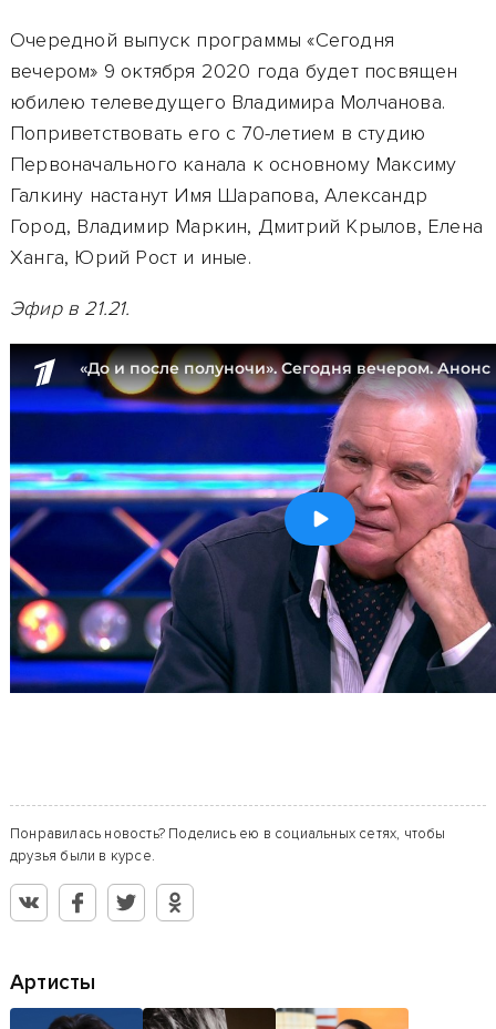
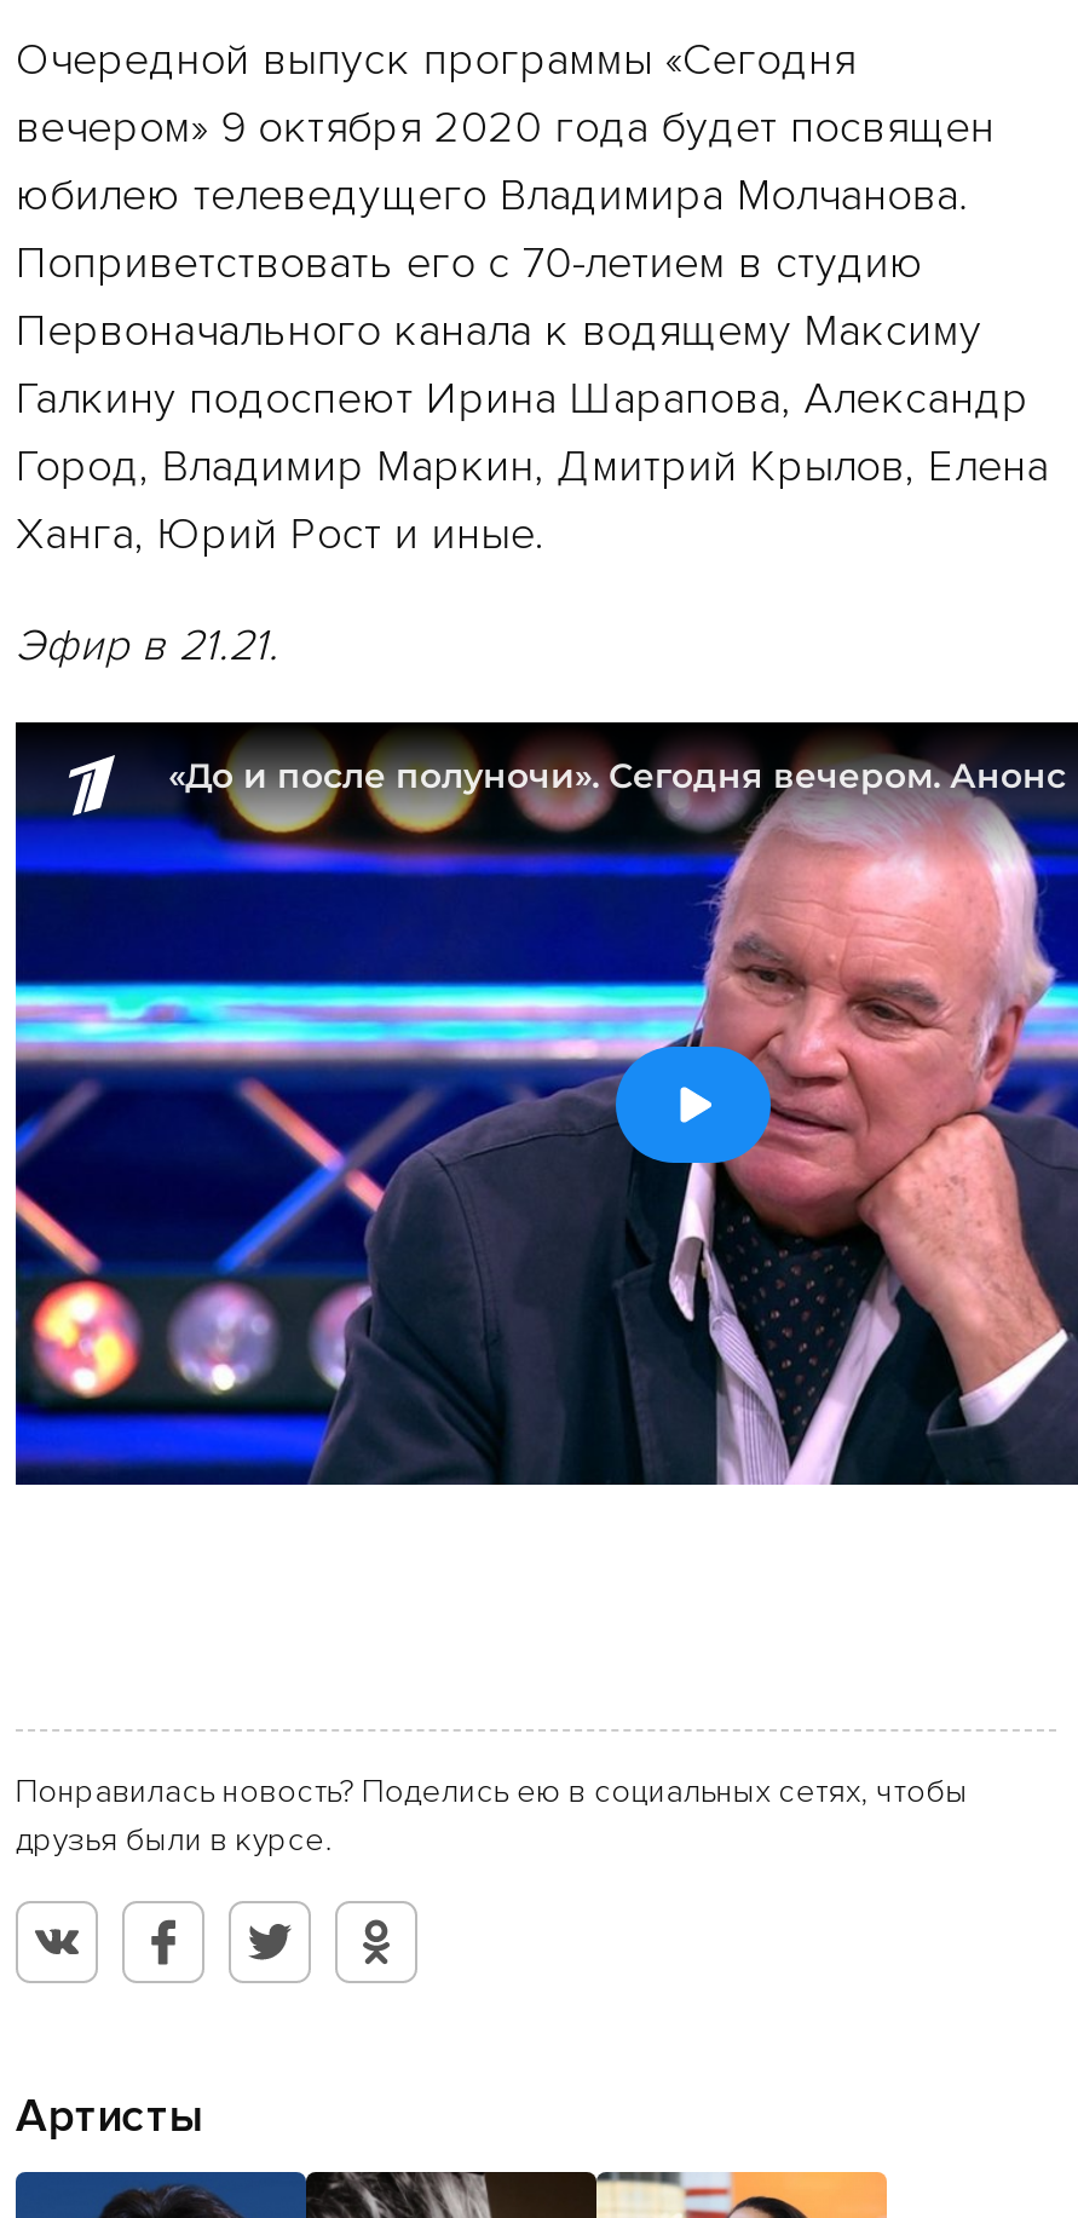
[10,152,457,176] Первоначального канала к основному Максиму -> [16,304,982,357] Первоначального канала к водящему Максиму
[10,183,427,207] Галкину настанут Имя Шарапова, Александр -> [16,371,1029,425] Галкину подоспеют Ирина Шарапова, Александр

